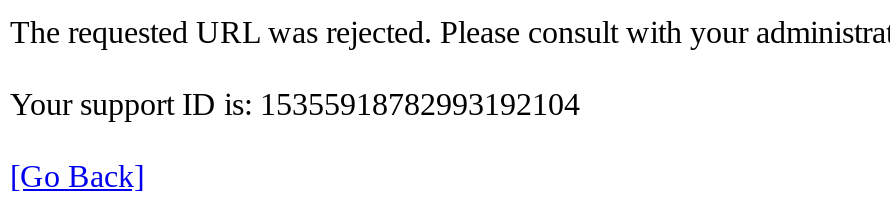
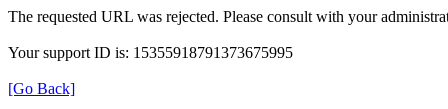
[10,87,580,121] Your support ID is: 15355918782993192104 -> [8,44,293,61] Your support ID is: 15355918791373675995

